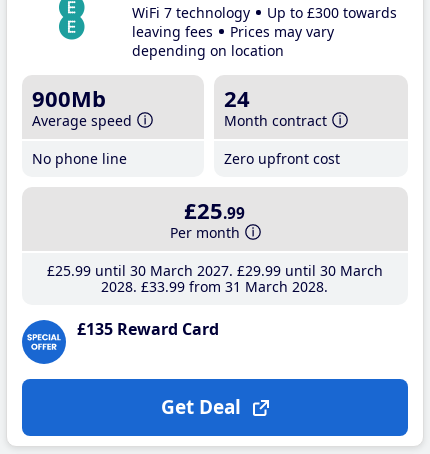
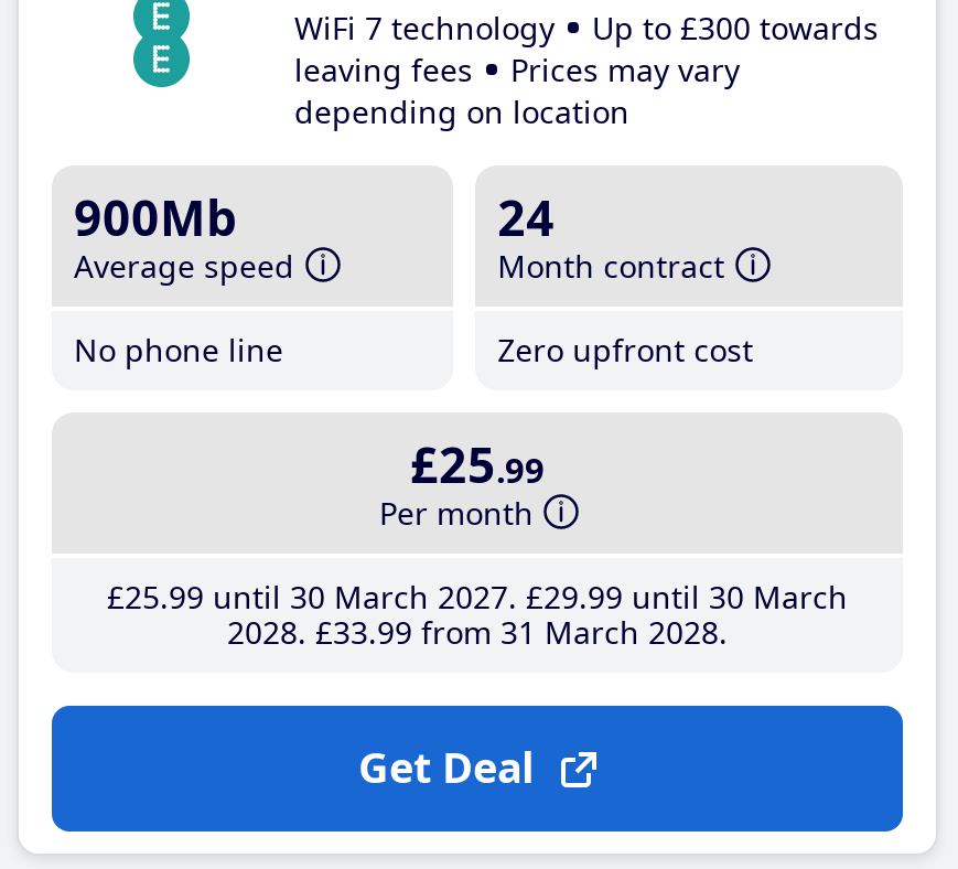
[21,318,219,365] [image] | £135 Reward Card -> none

